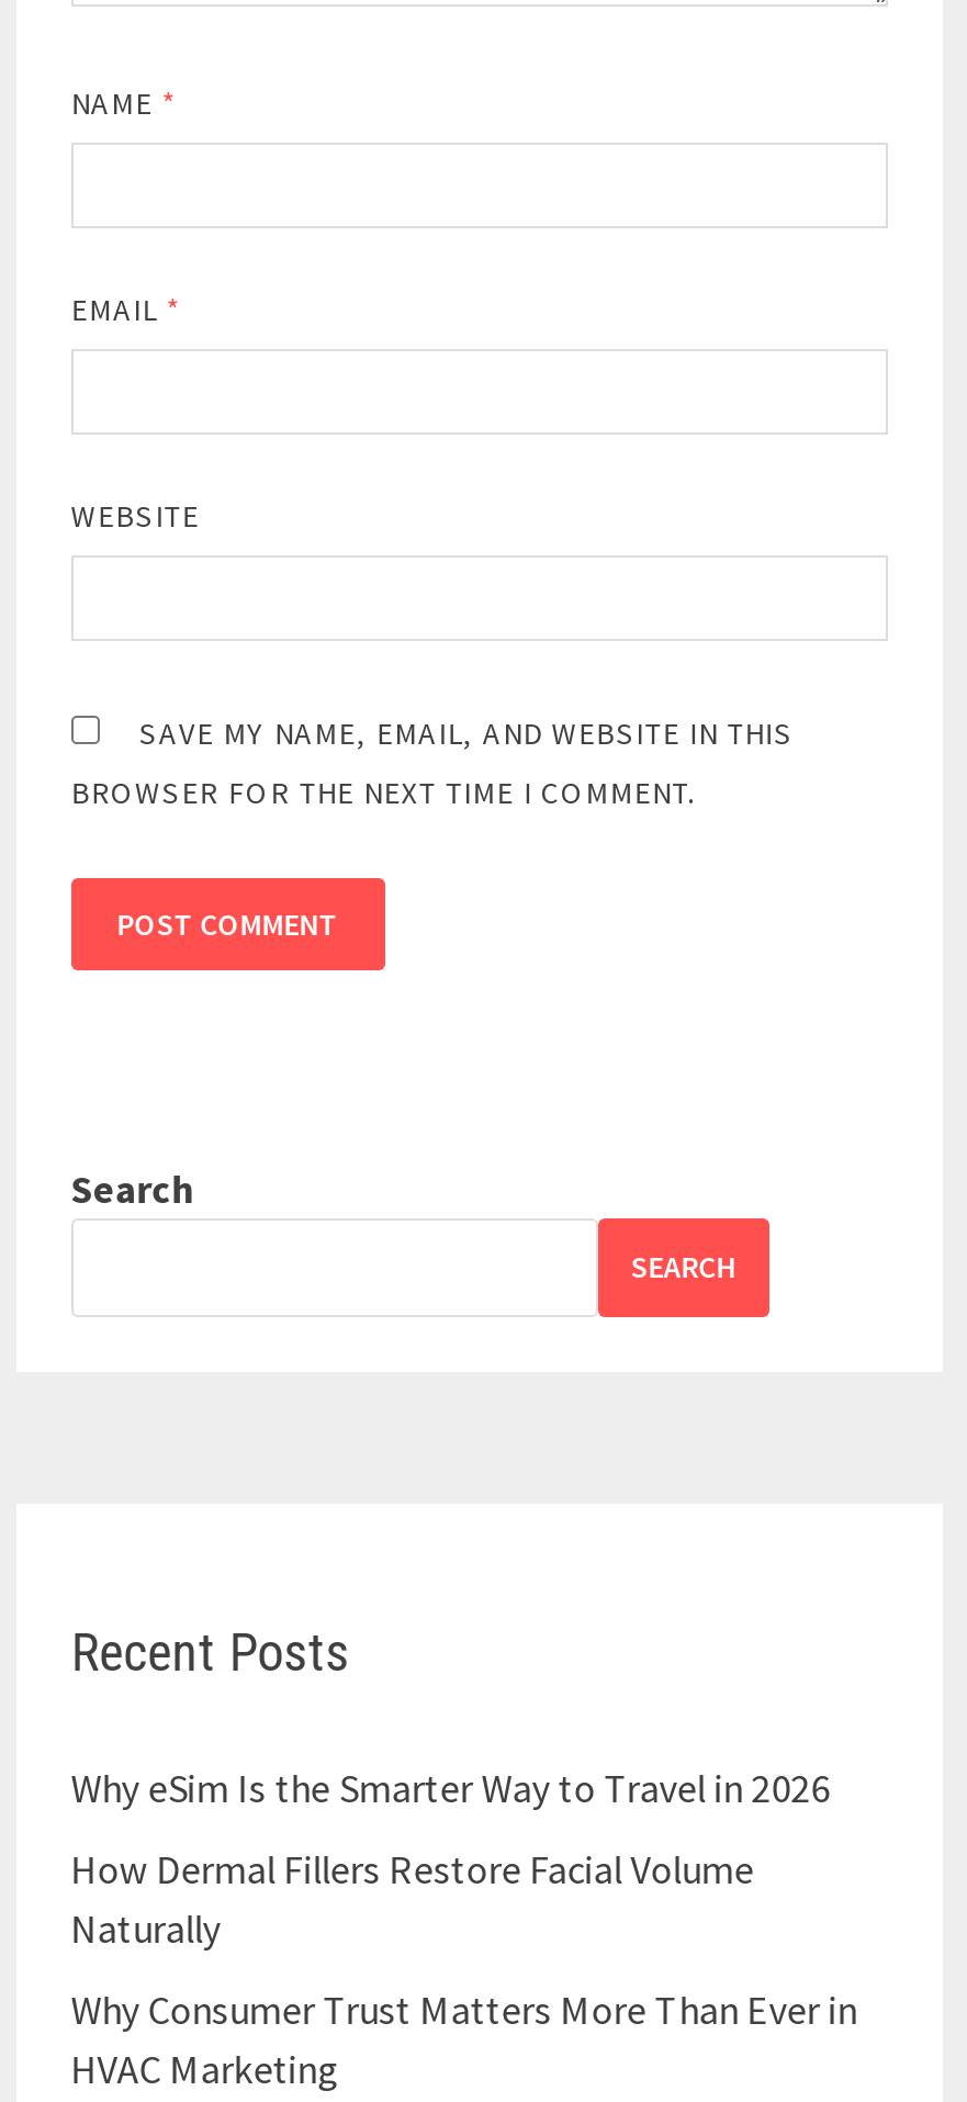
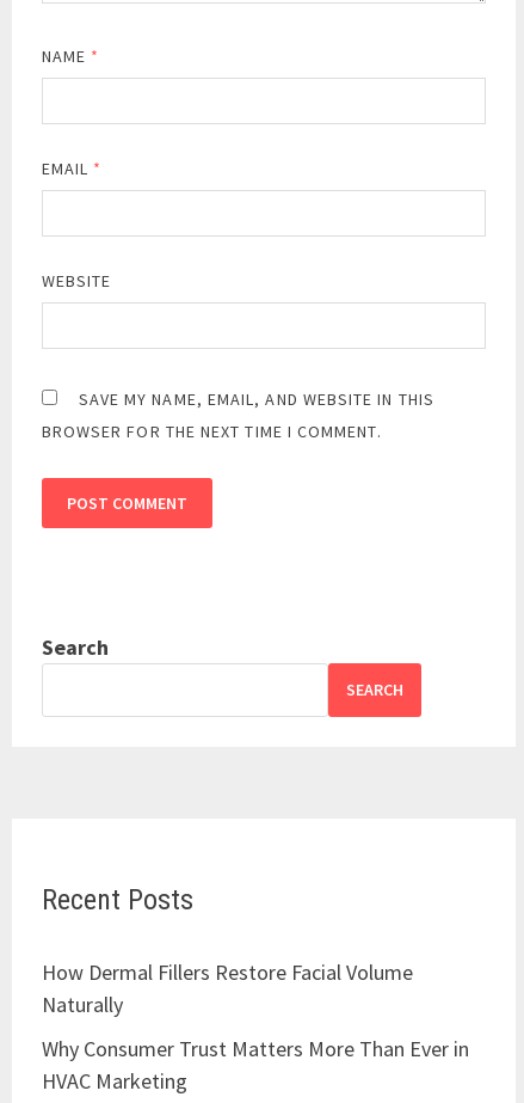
[71,1761,830,1812] Why eSim Is the Smarter Way to Travel in 2026 -> none

